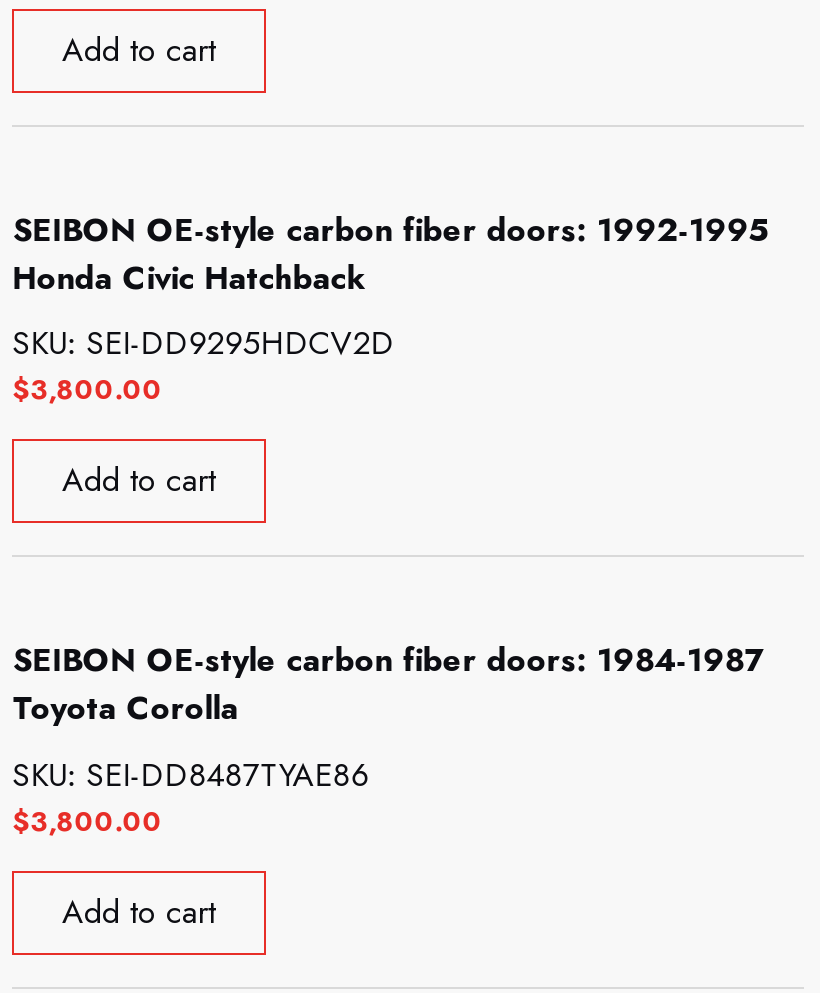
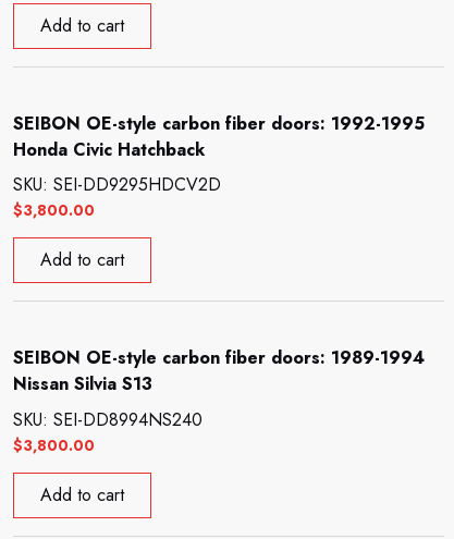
[12,637,764,731] SEIBON OE-style carbon fiber doors: 1984-1987 | Toyota Corolla -> [13,345,425,397] SEIBON OE-style carbon fiber doors: 1989-1994 | Nissan Silvia S13
[12,751,368,797] SKU: SEI-DD8487TYAE86 -> [13,407,203,432] SKU: SEI-DD8994NS240

